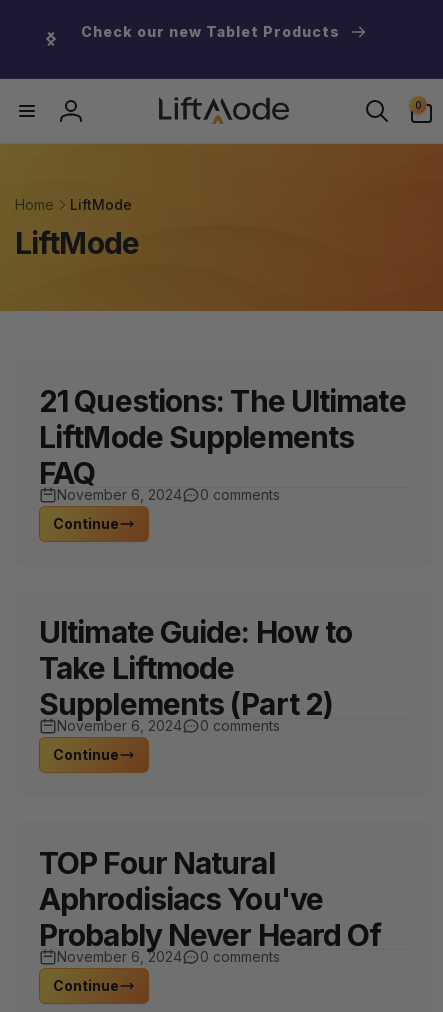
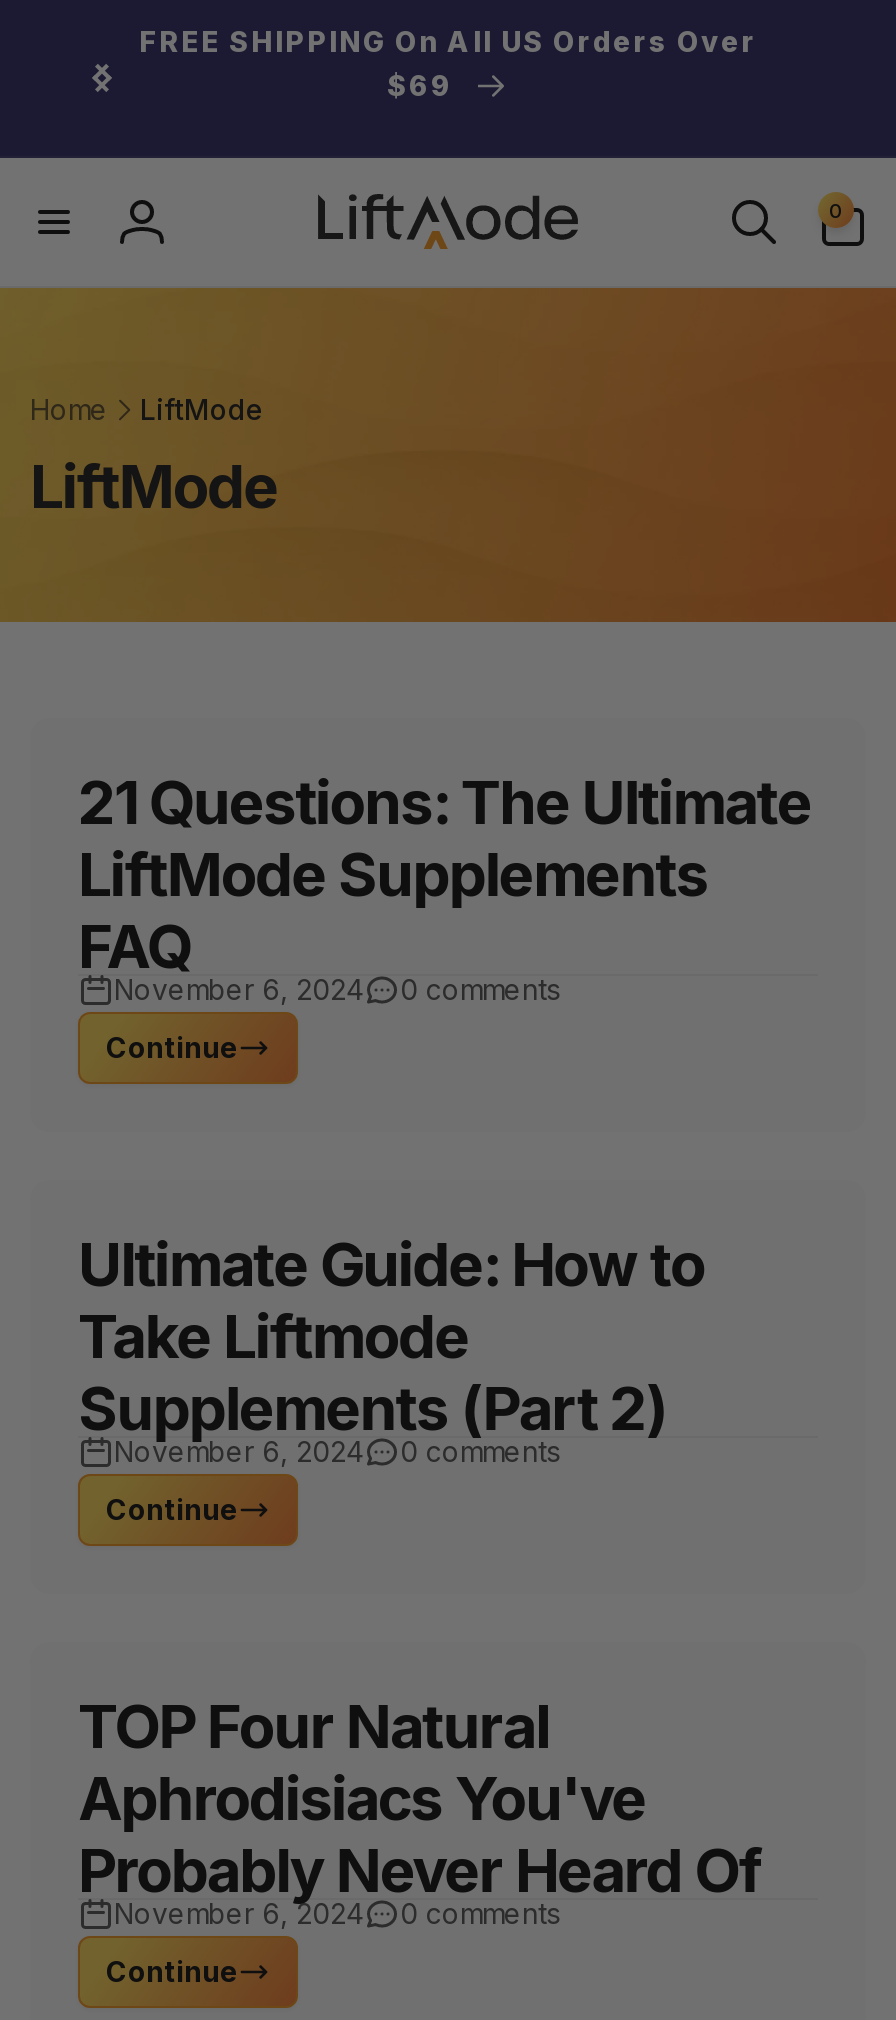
[80,23,343,40] Check our new Tablet Products -> [139,24,757,102] FREE SHIPPING On All US Orders Over | $69

